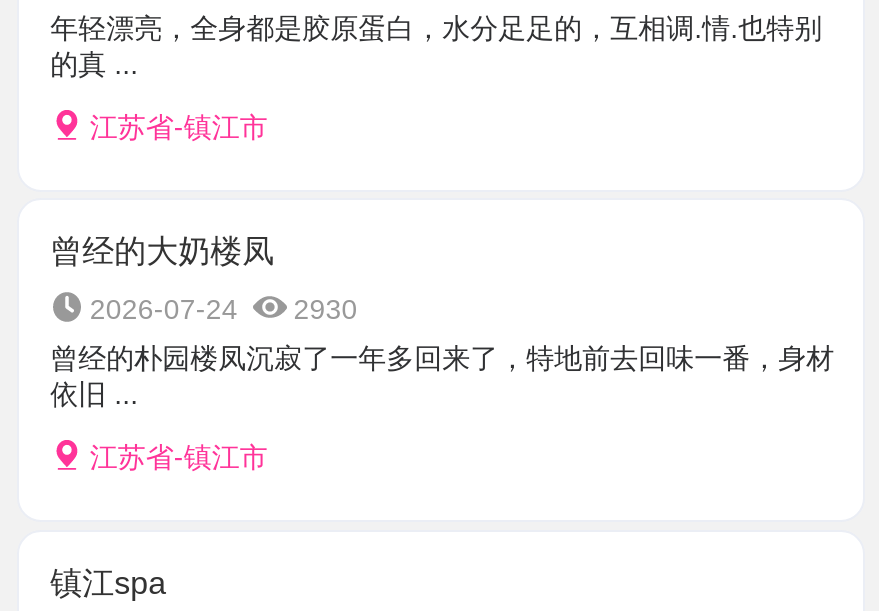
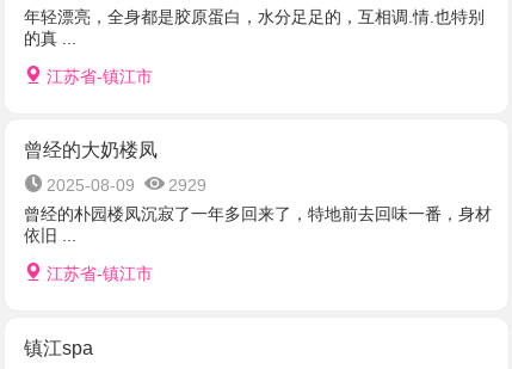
[90,294,238,326] 2026-07-24 -> [47,176,135,195] 2025-08-09
[293,294,357,326] 2930 -> [169,176,207,195] 2929

